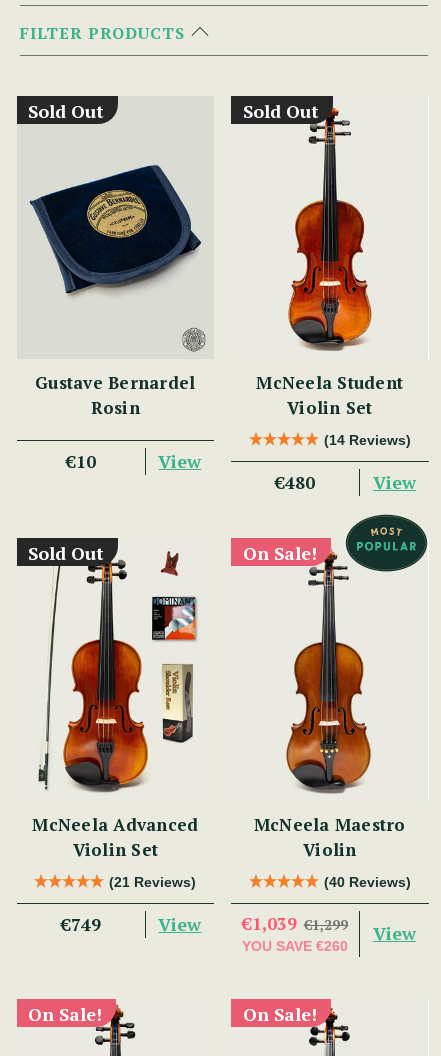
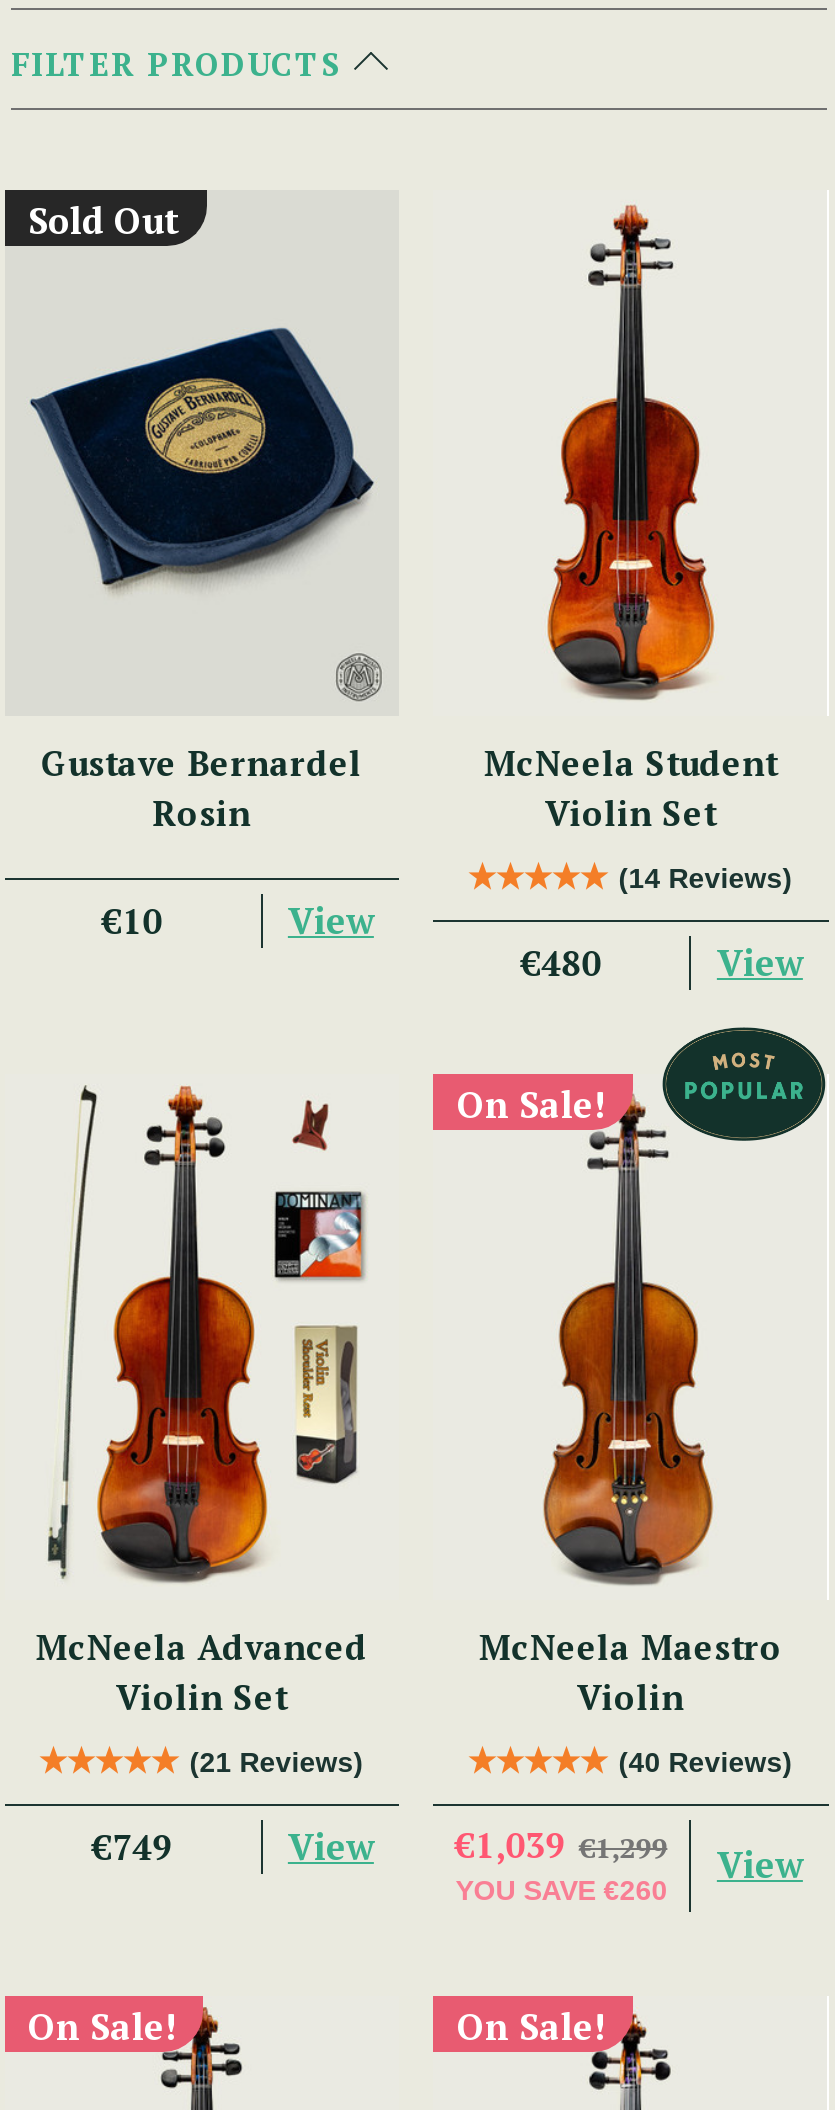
[243,99,319,123] Sold Out -> none
[28,541,104,565] Sold Out -> none

